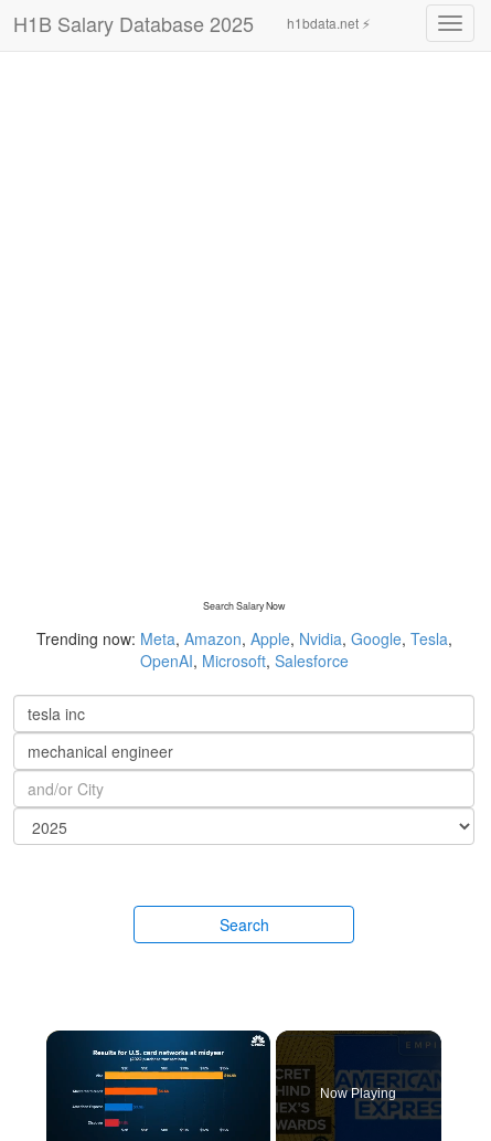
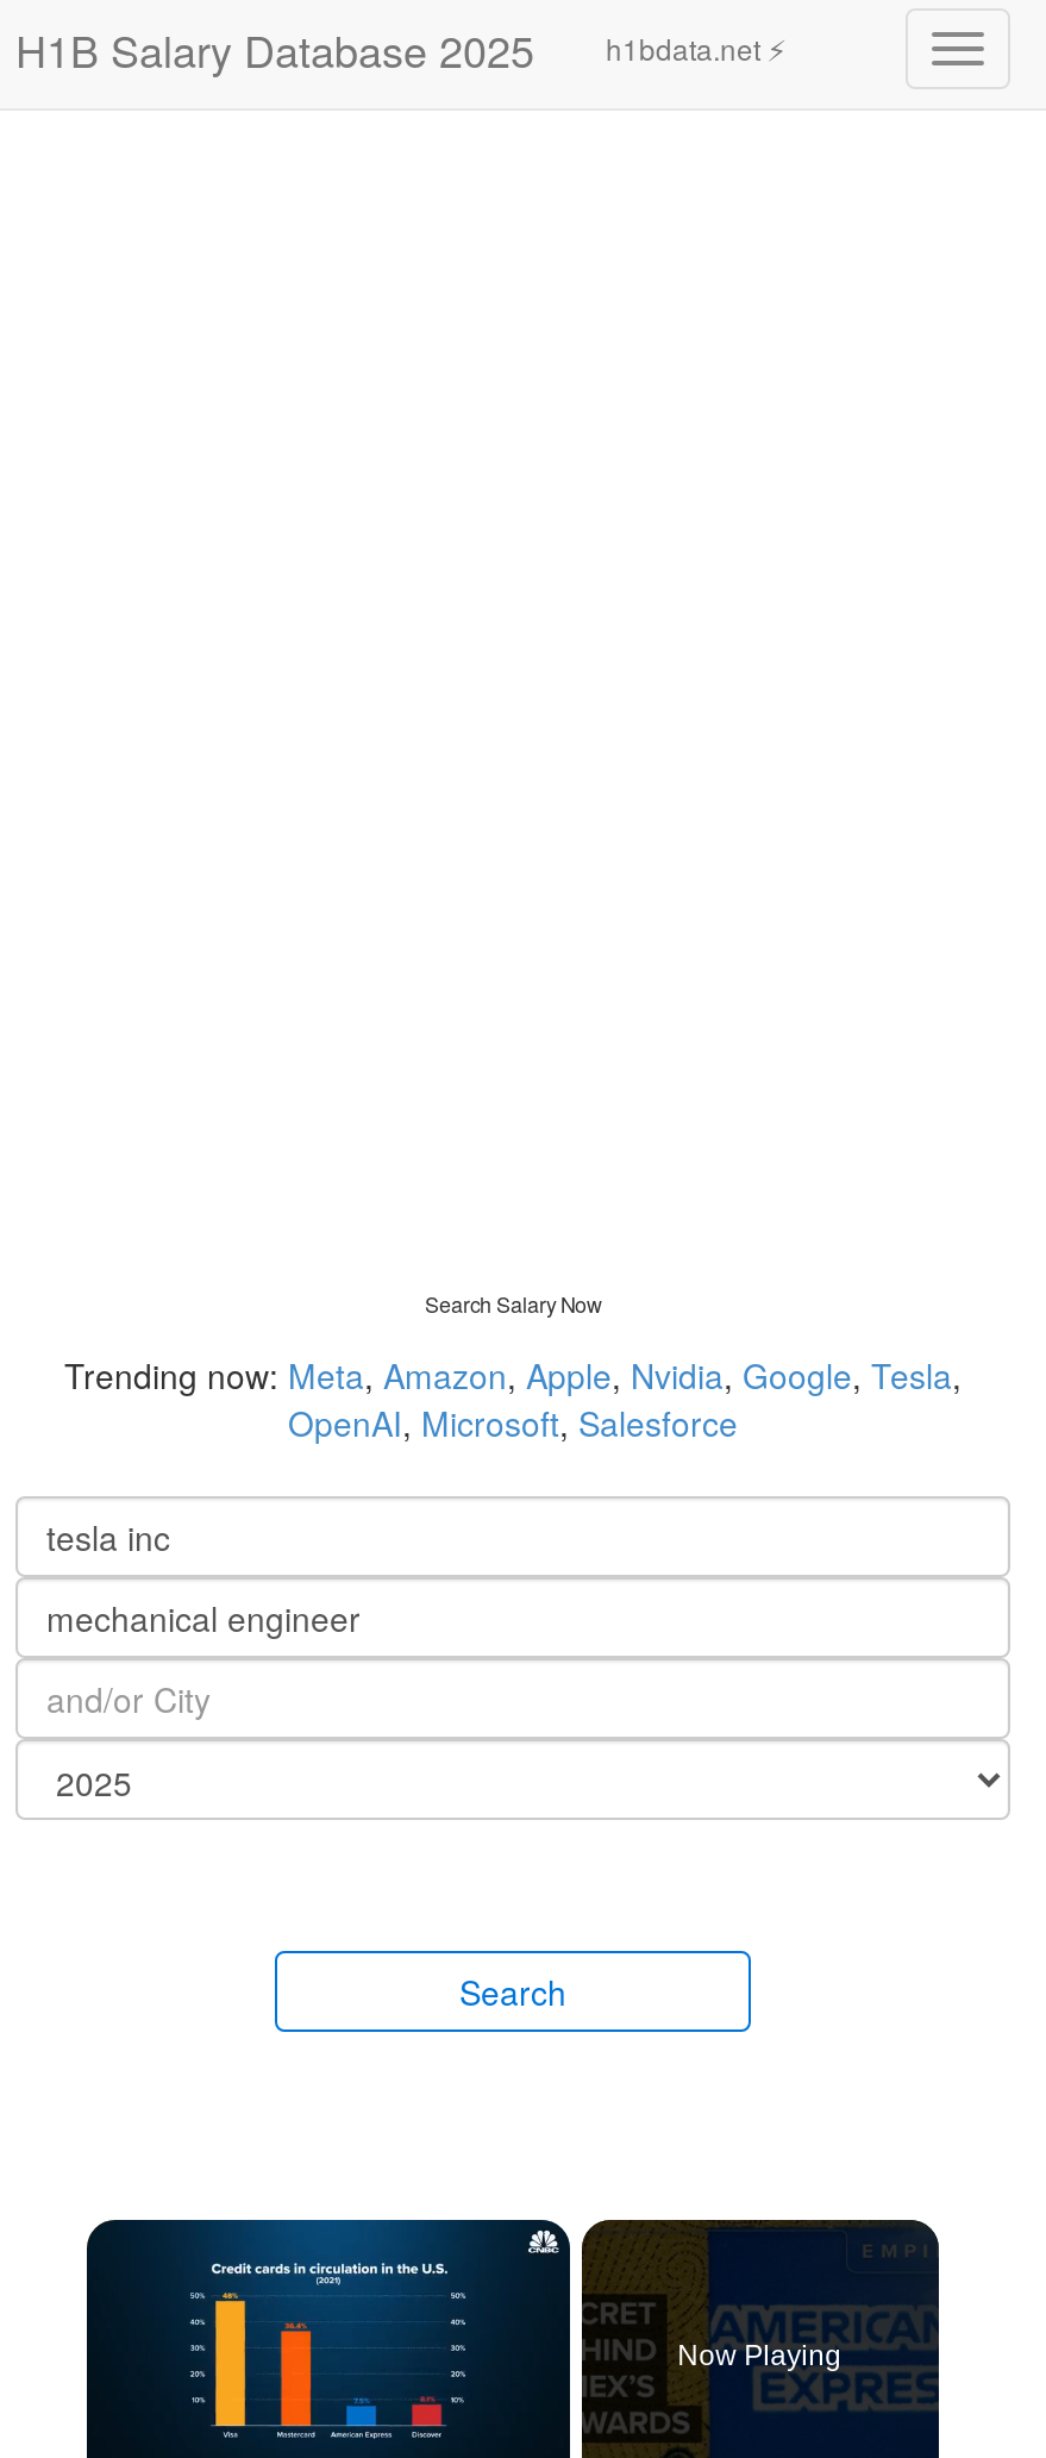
[72,1049,237,1132] [image] -> [146,2263,494,2439] [image]

